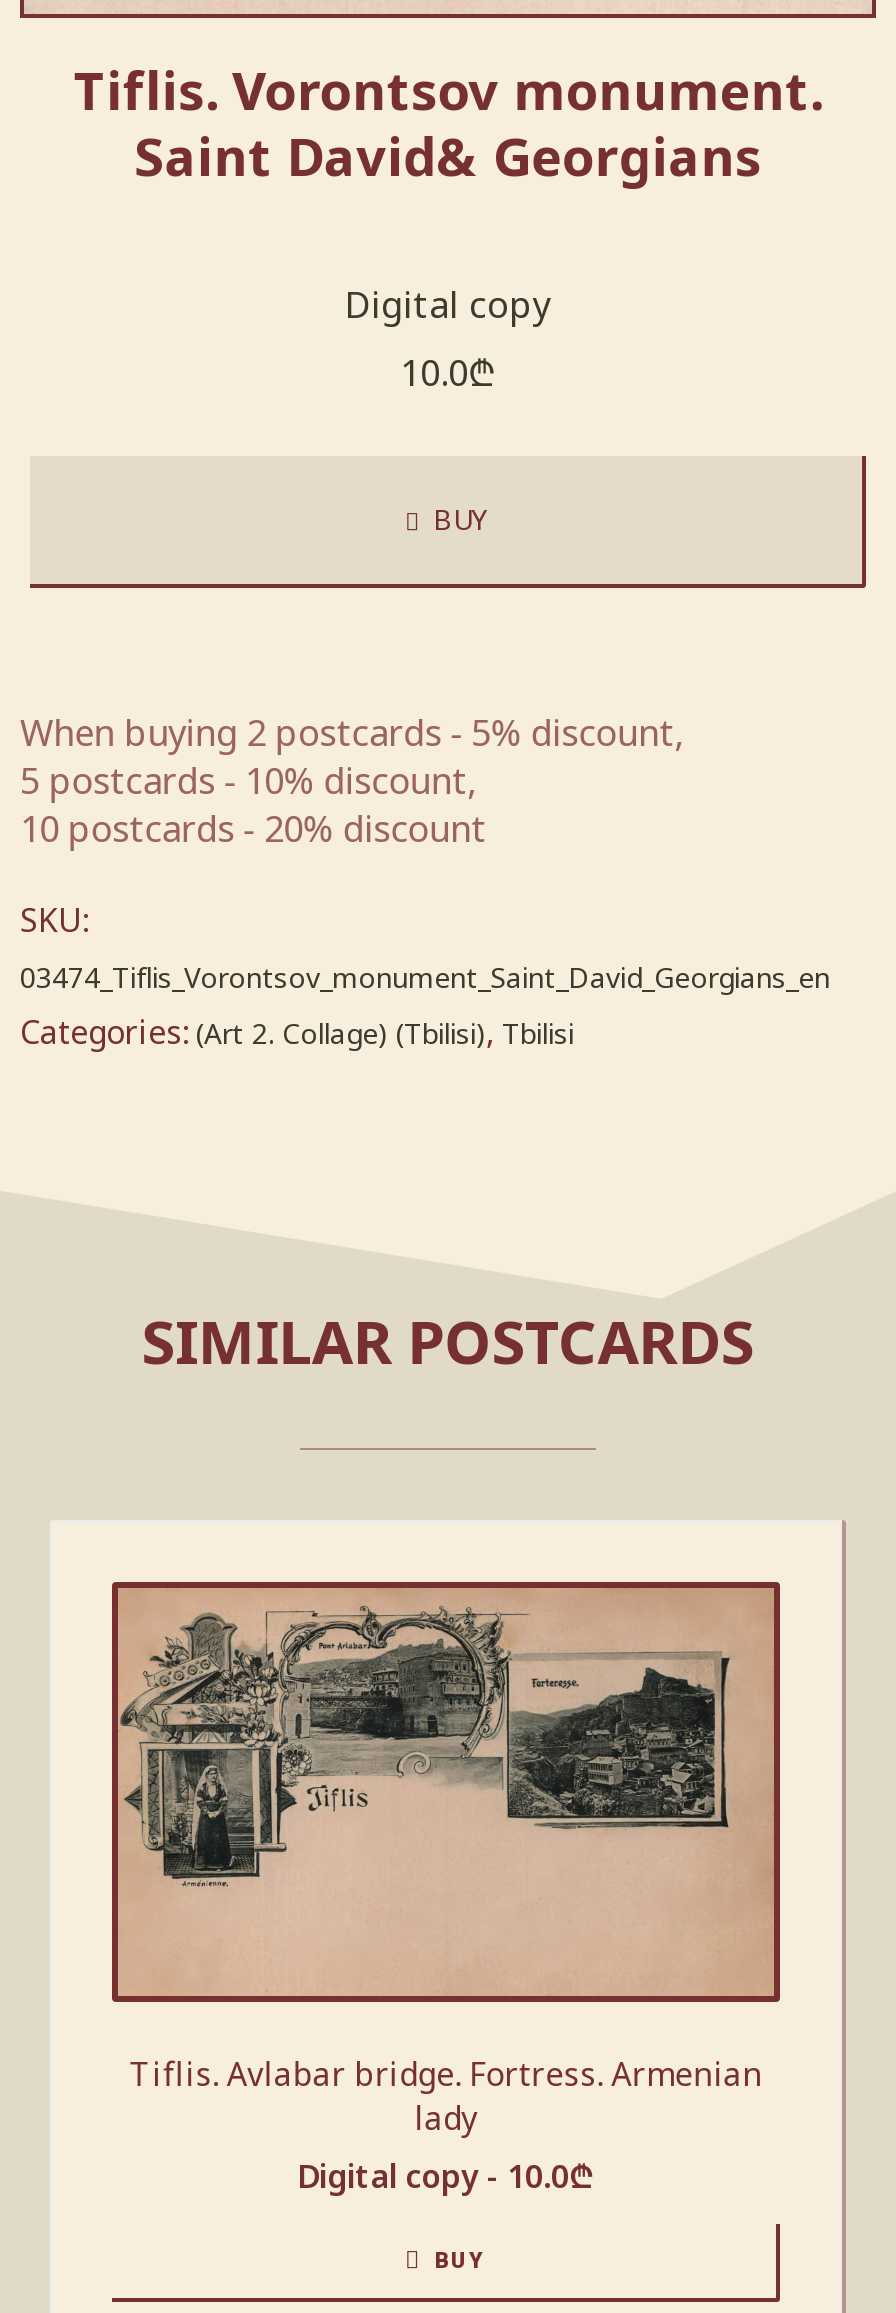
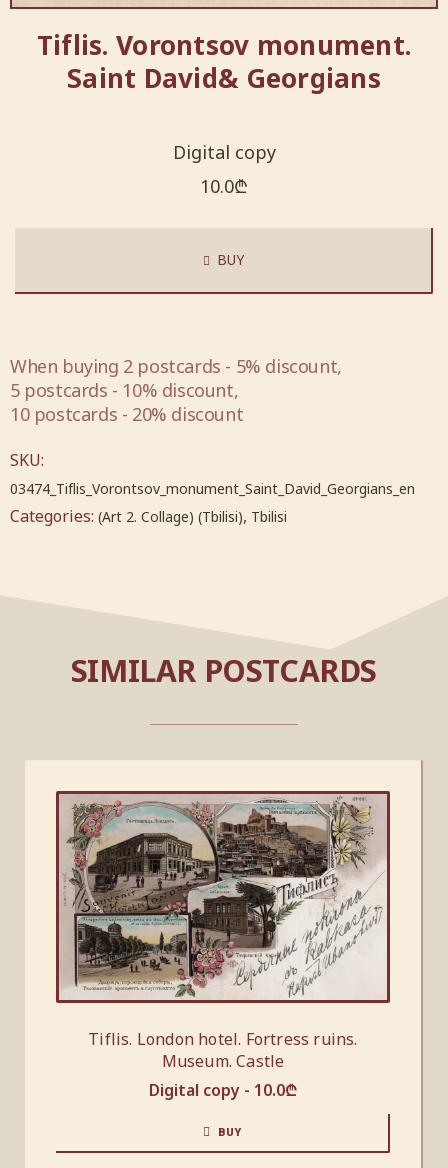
[118,1580,774,2141] [image] | Tiflis. Avlabar bridge. Fortress. Armenian | lady -> [58,790,388,1072] [image] | Tiflis. London hotel. Fortress ruins. | Museum. Castle

